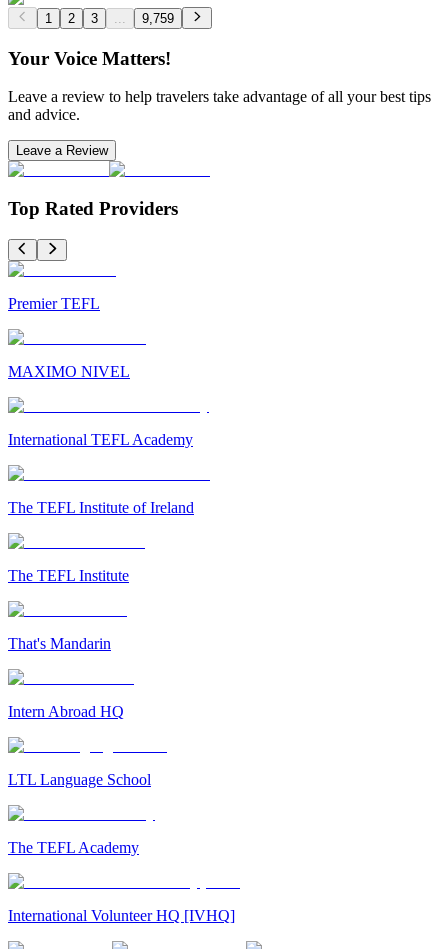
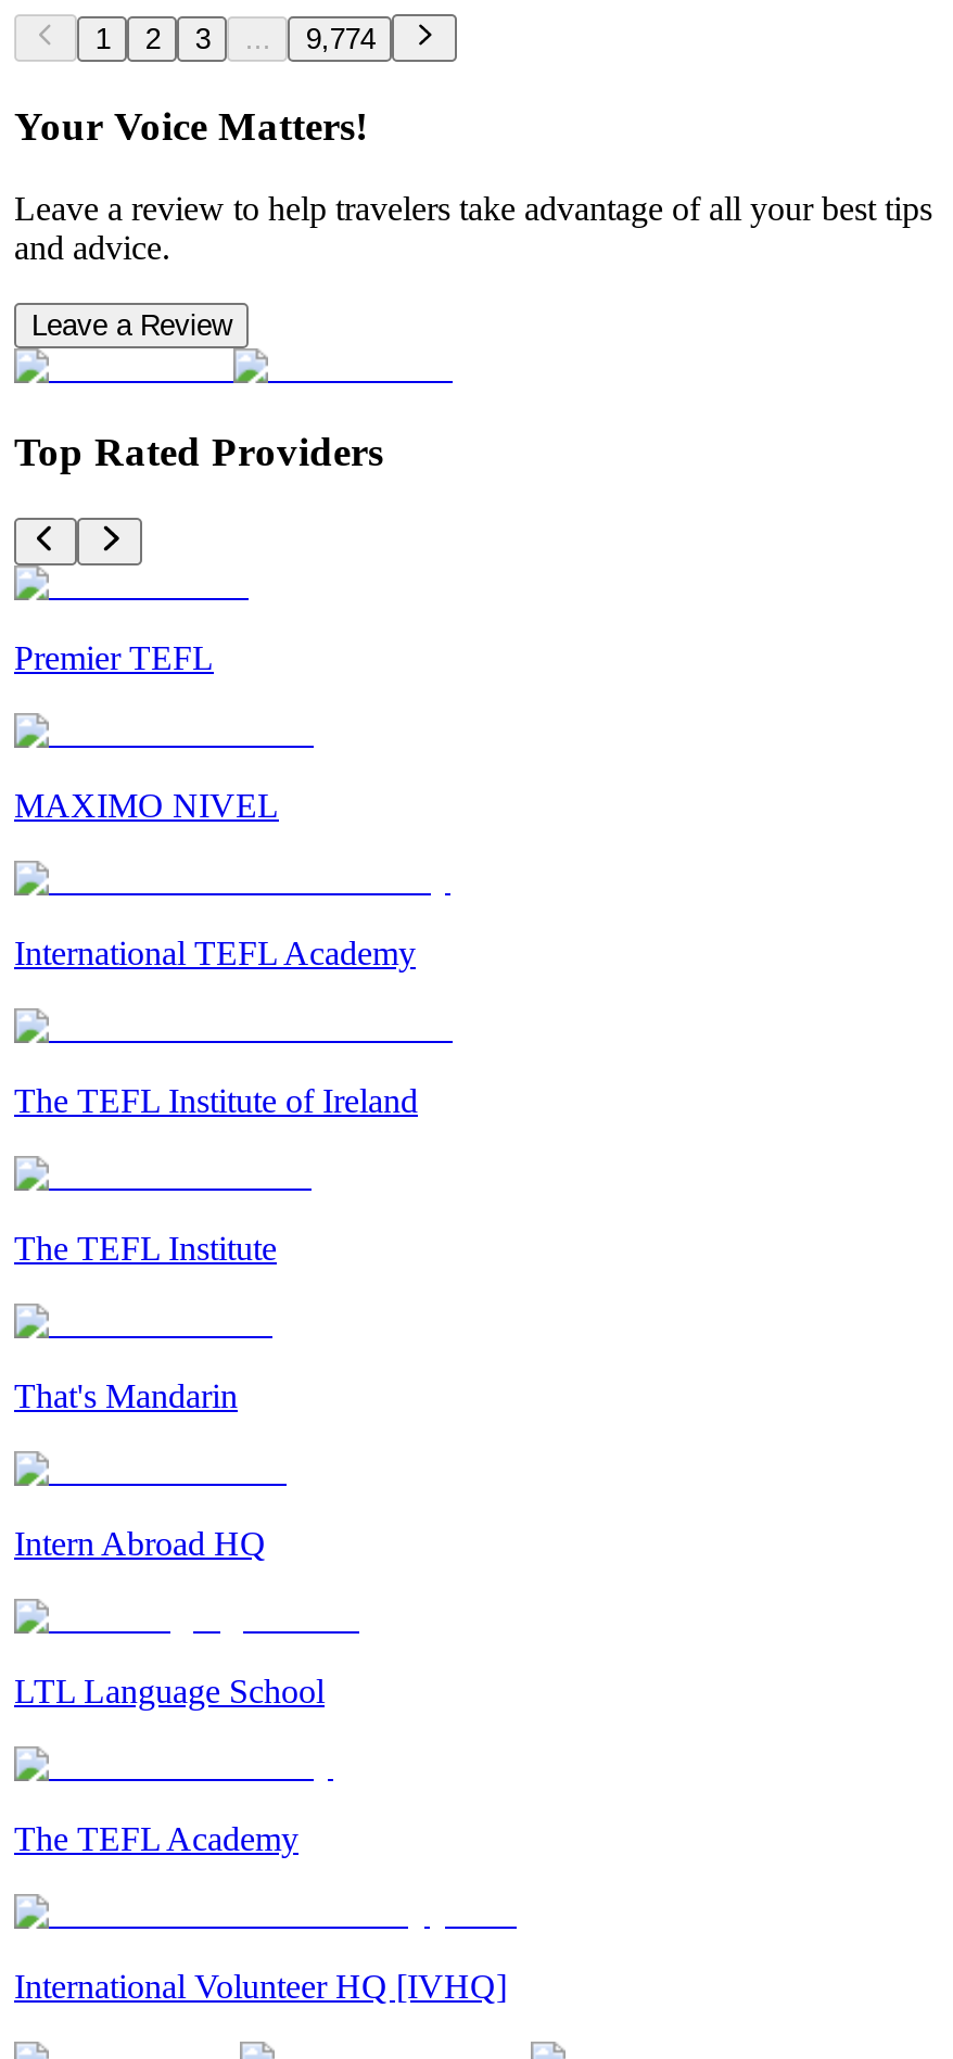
[142,11,174,26] 9,759 -> [306,23,375,55] 9,774

